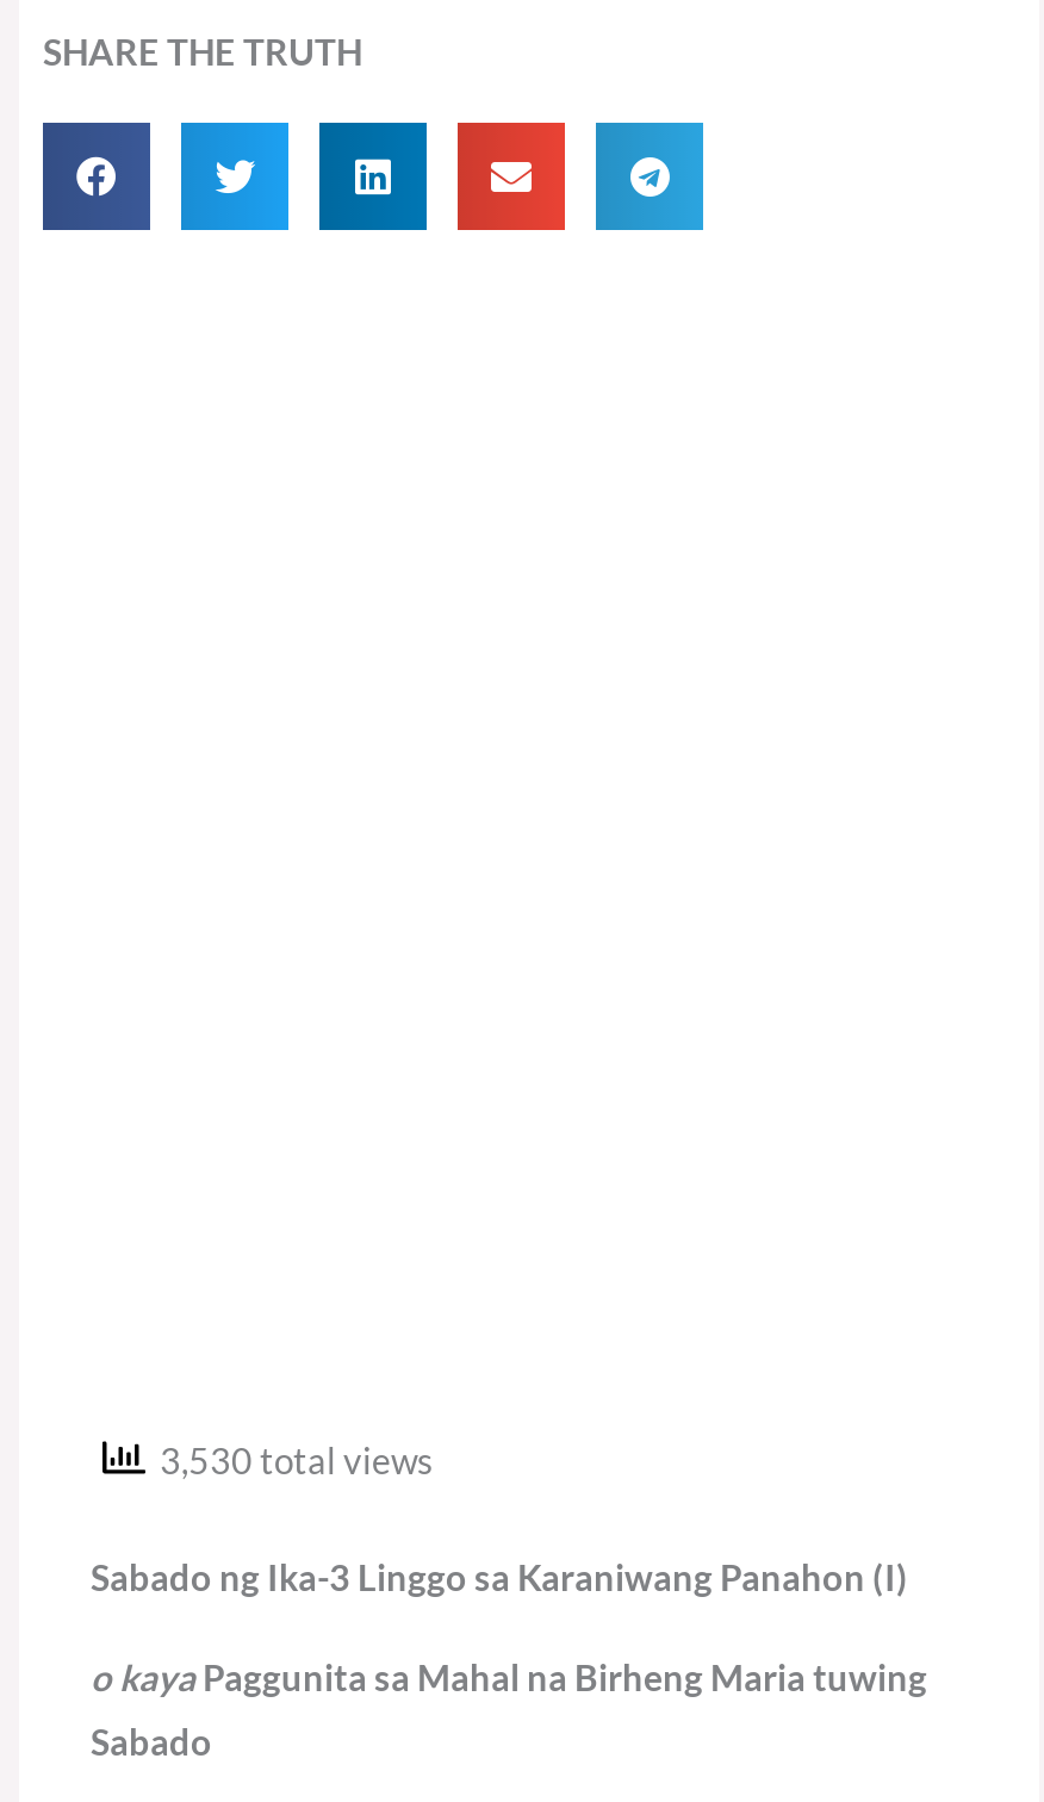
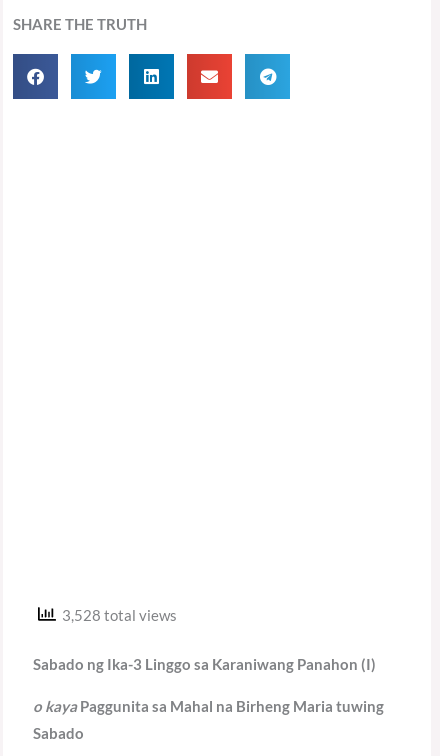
[145,1438,434,1481] 3,530 total views -> [56,606,177,624] 3,528 total views

